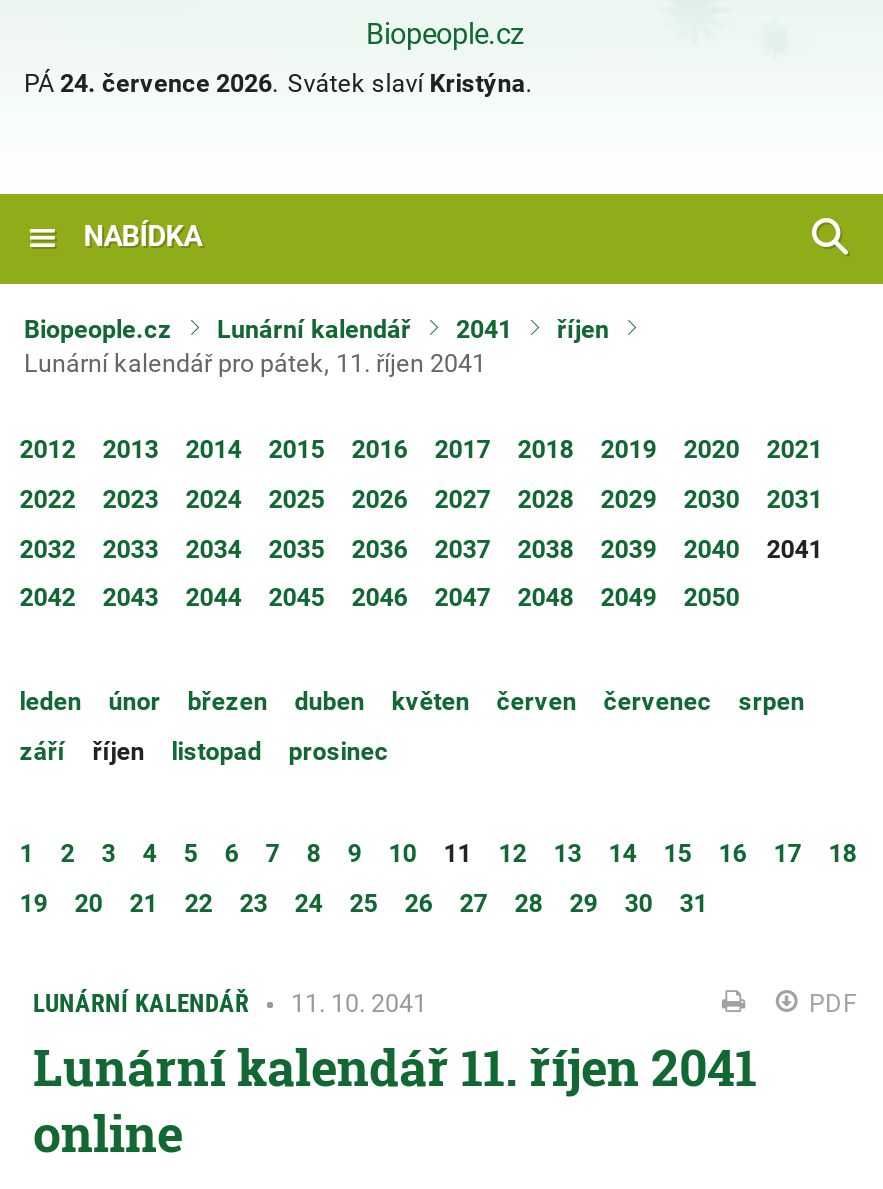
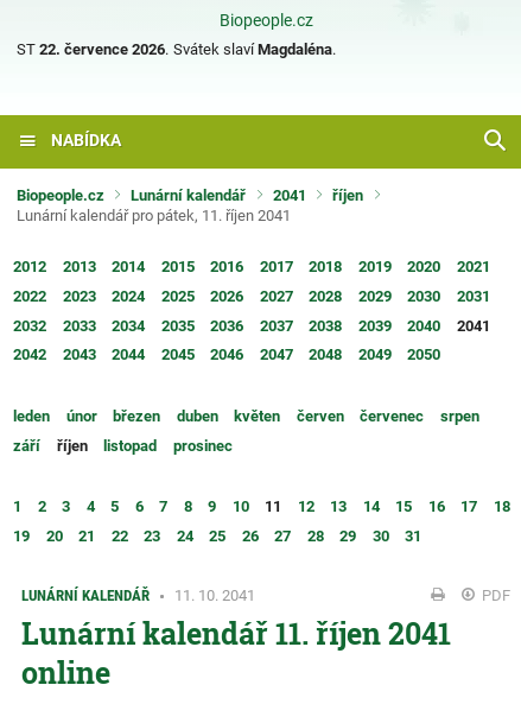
[24,67,532,97] PÁ 24. července 2026. Svátek slaví Kristýna. -> [16,40,336,58] ST 22. července 2026. Svátek slaví Magdaléna.

